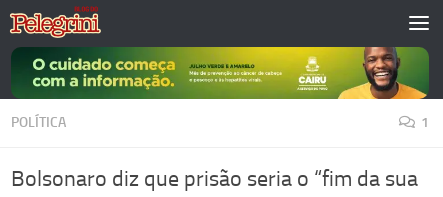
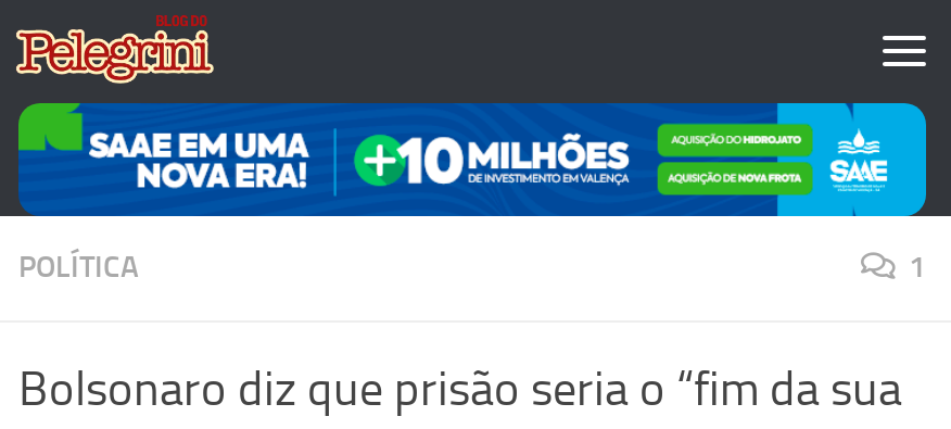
[11,46,429,100] [image] -> [16,101,928,218] [image]

